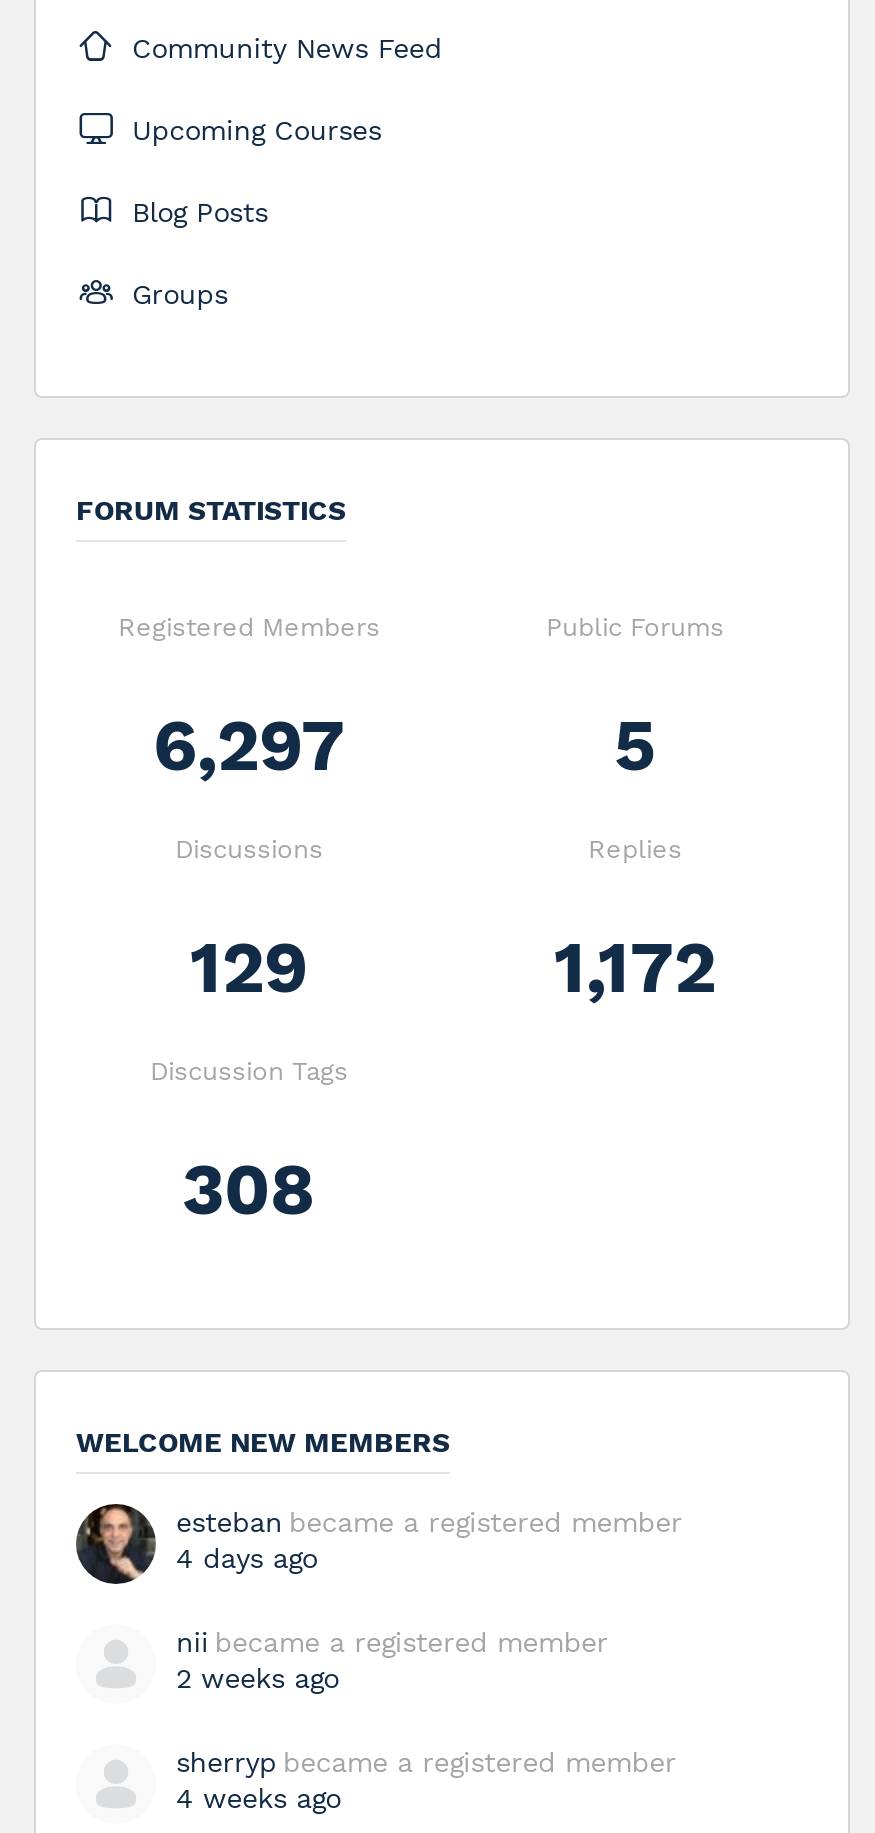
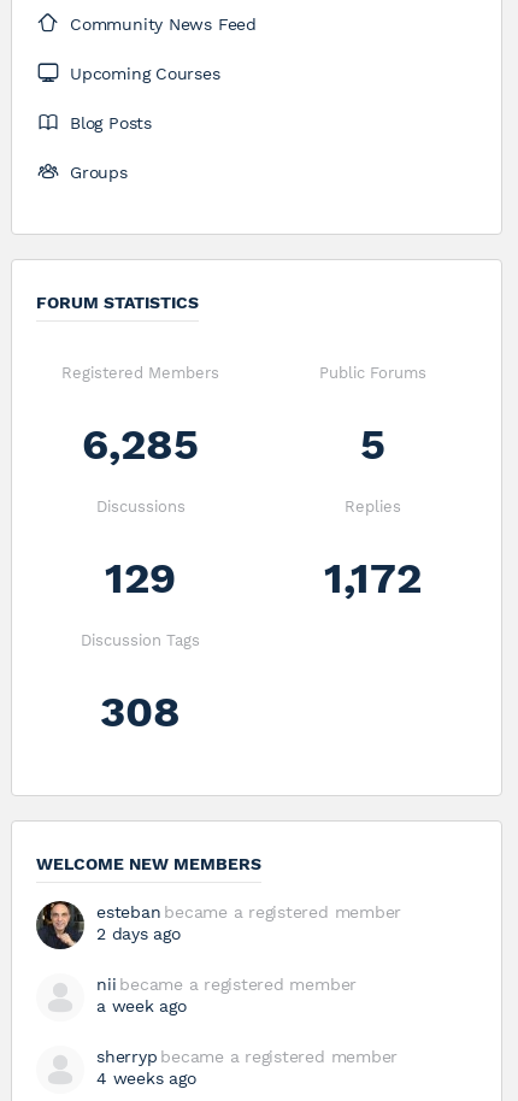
[153,704,345,788] 6,297 -> [82,419,199,470] 6,285
[176,1542,317,1574] 4 days ago -> [96,924,180,943] 2 days ago
[176,1662,339,1694] 2 weeks ago -> [96,996,186,1015] a week ago

